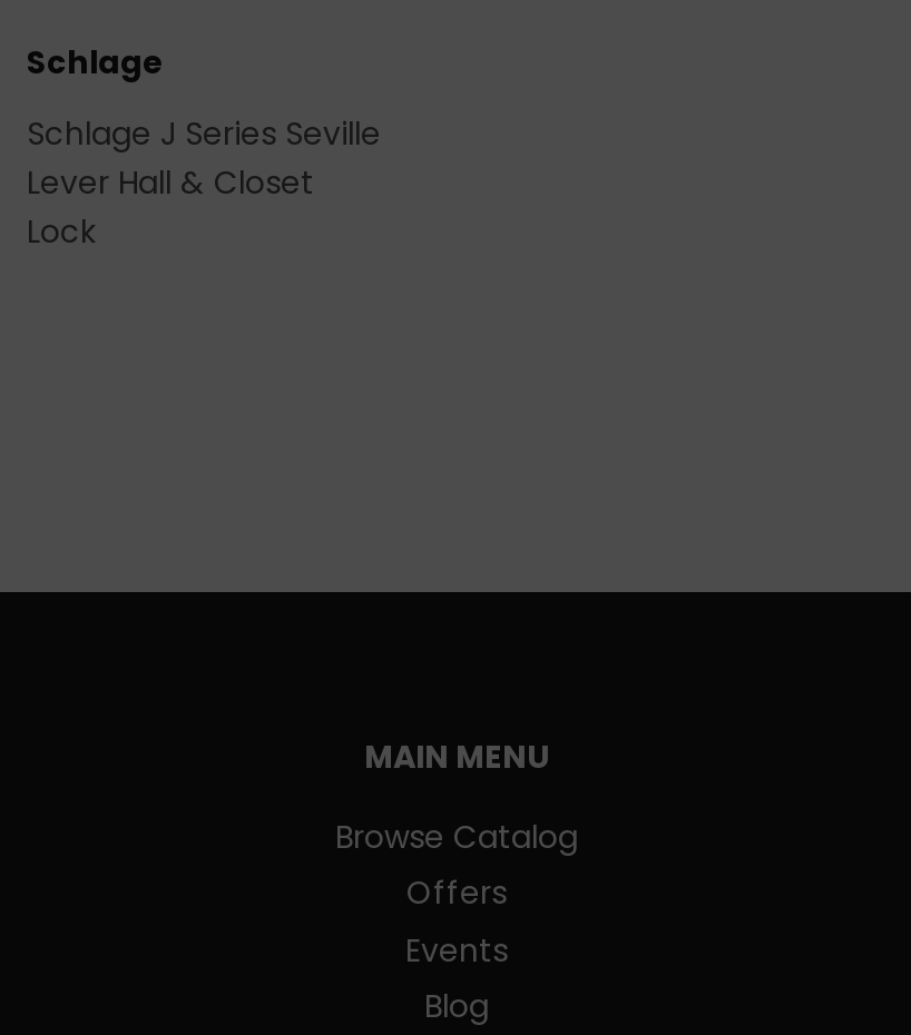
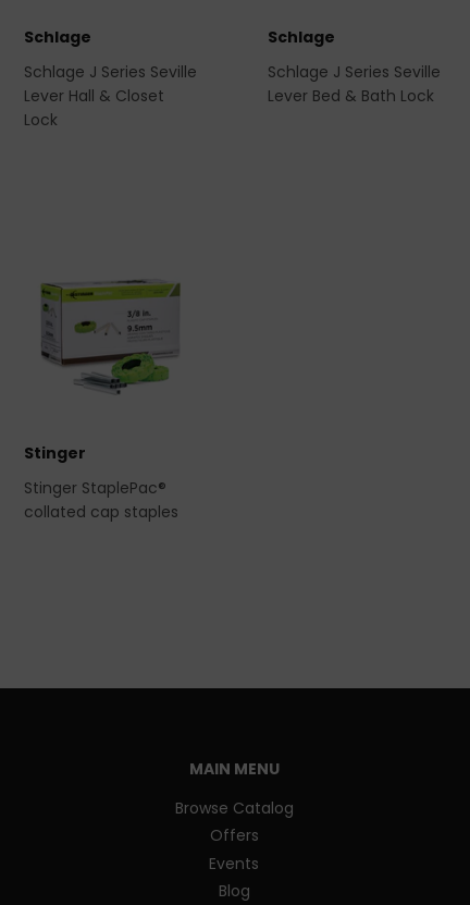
none -> [268,26,441,106] Schlage | Schlage J Series Seville | Lever Bed & Bath Lock
none -> [24,442,178,522] Stinger | Stinger StaplePac® | collated cap staples
none -> [40,279,182,395] [image]

